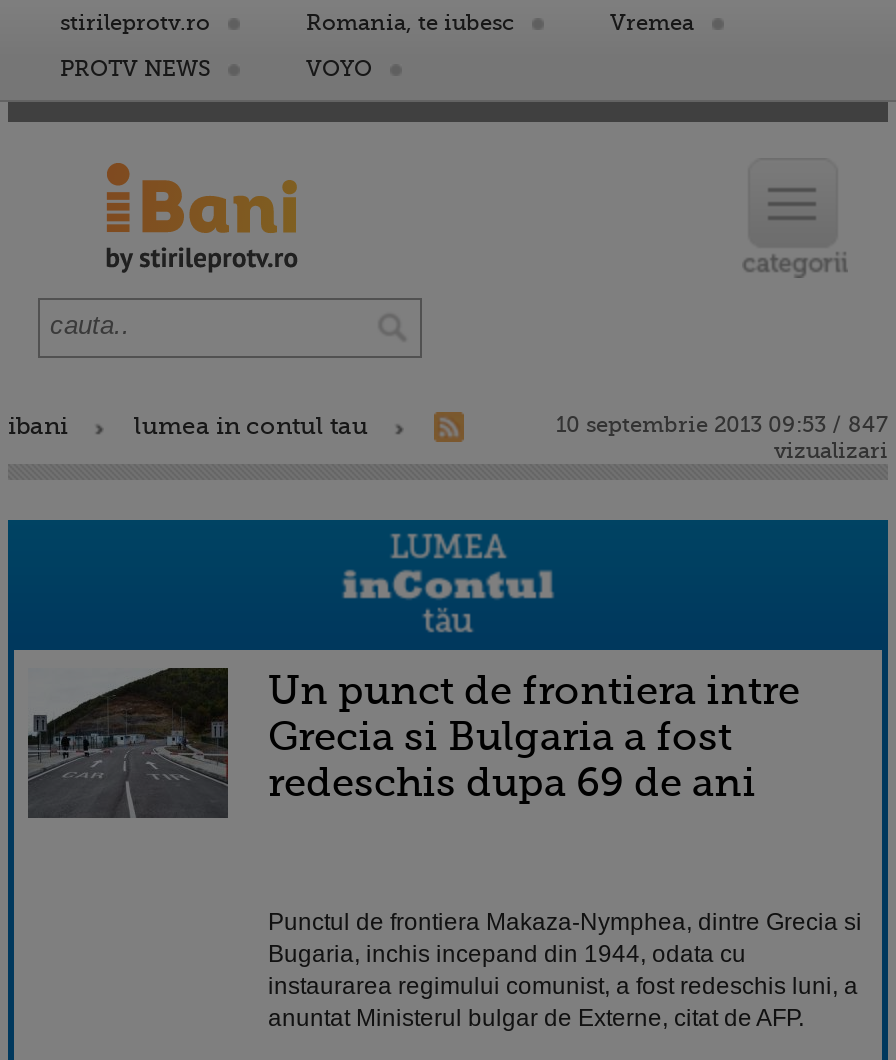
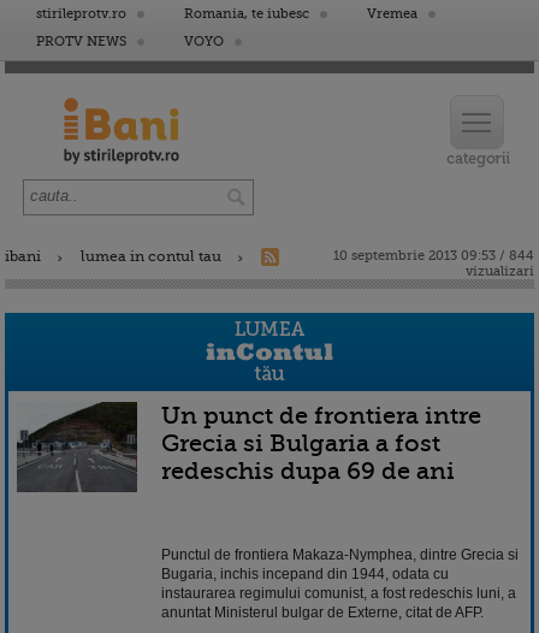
[556,412,888,438] 10 septembrie 2013 09:53 / 847 -> [333,248,534,264] 10 septembrie 2013 09:53 / 844

